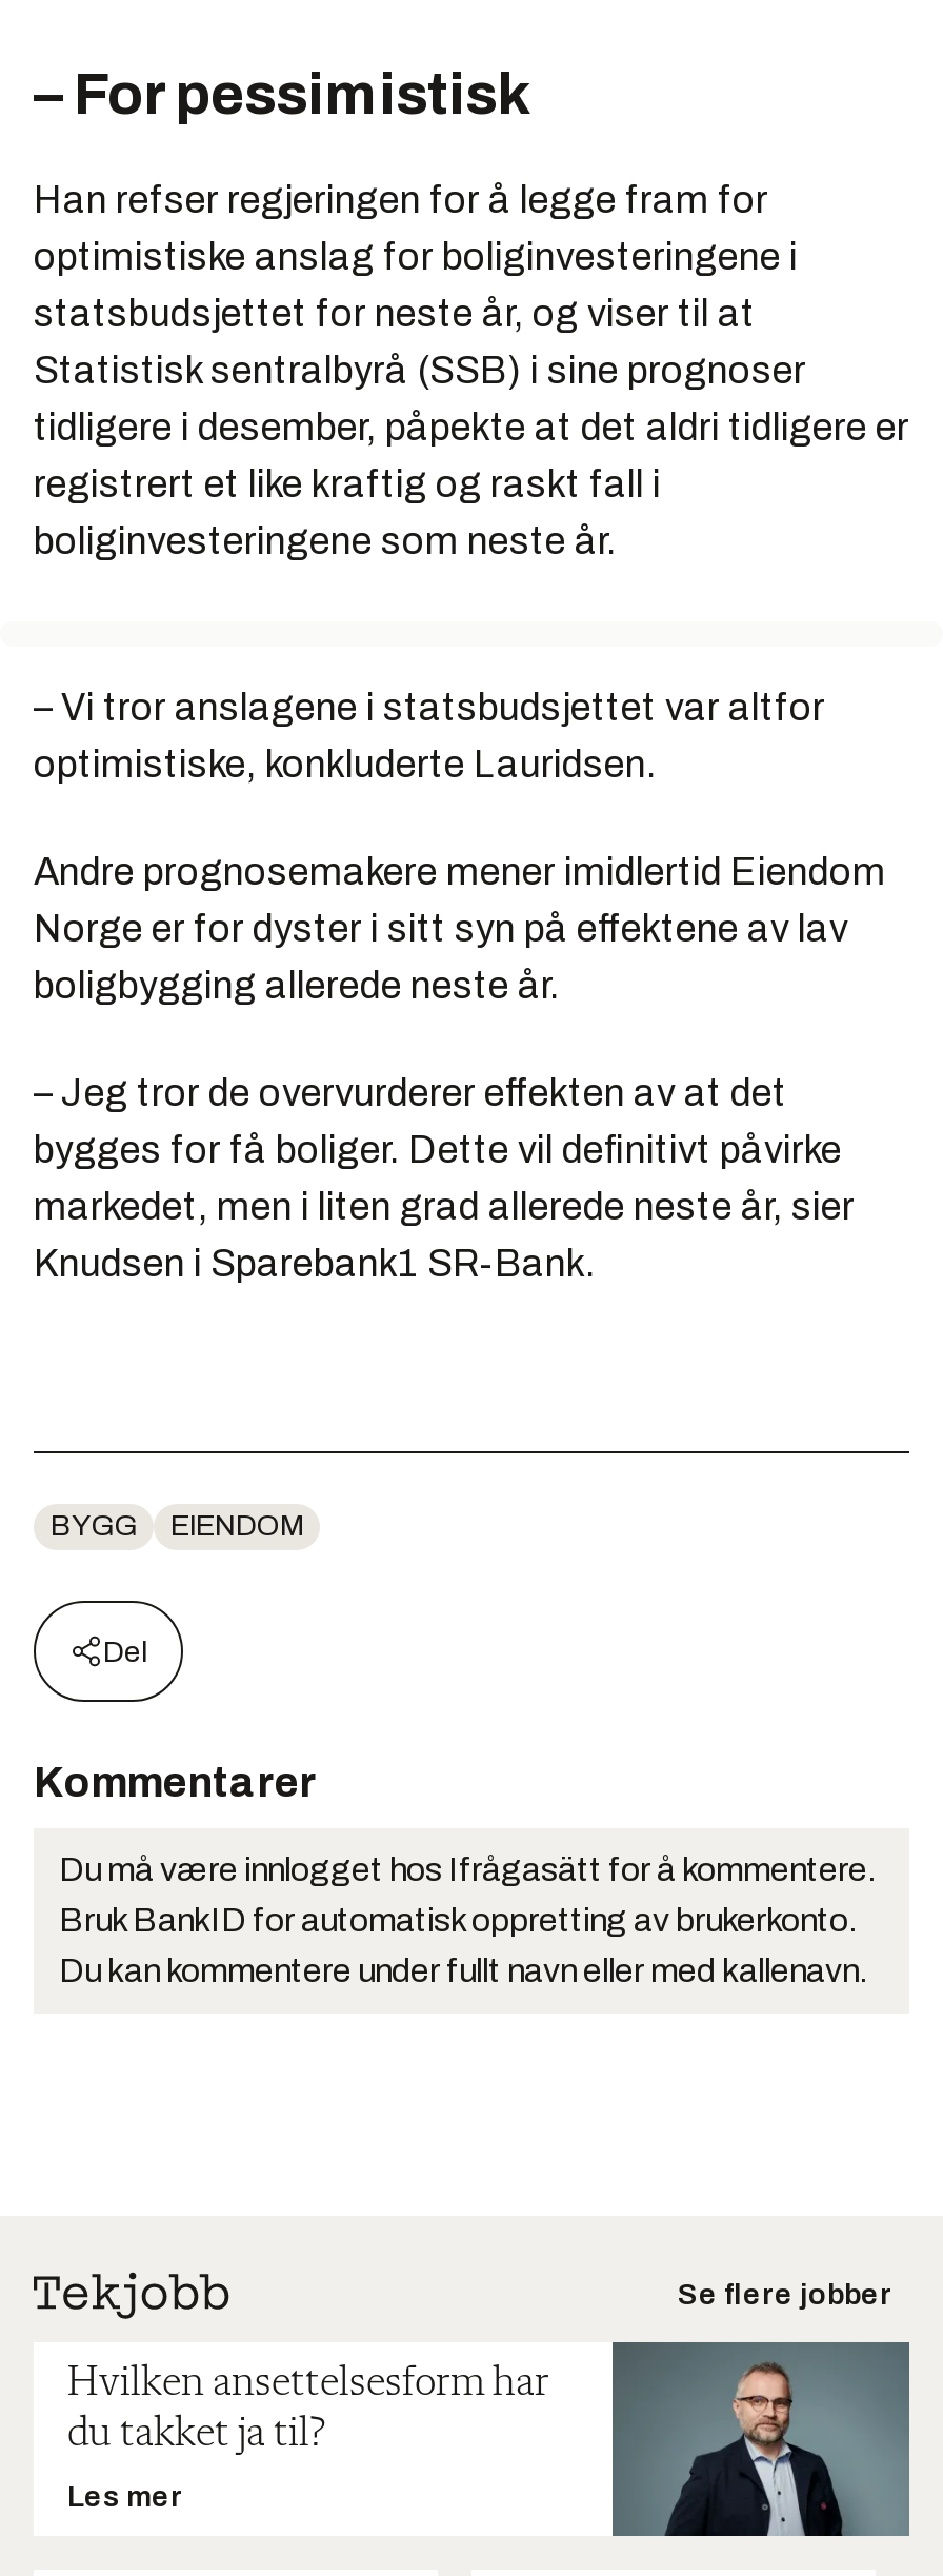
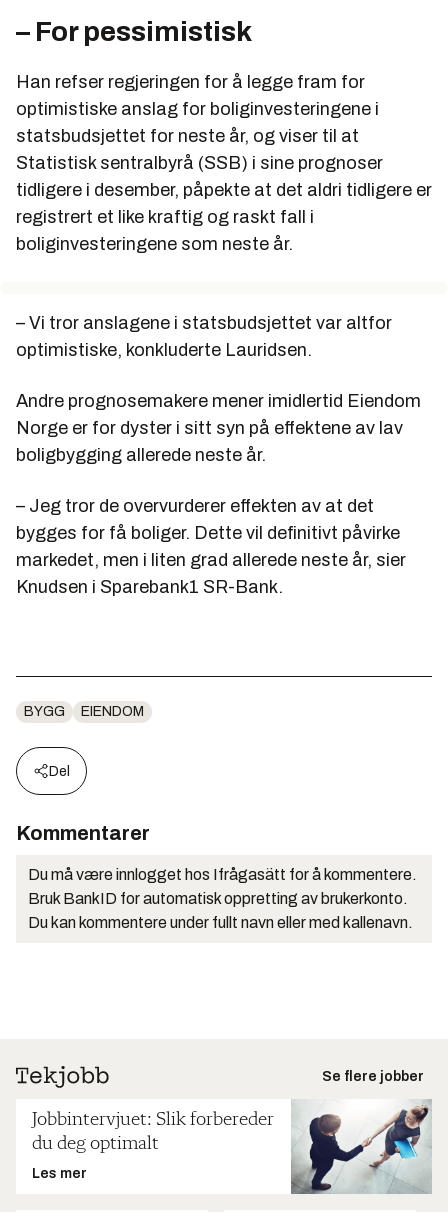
[67,2341,909,2541] [image] | Hvilken ansettelsesform har | du takket ja til? -> [32,1100,431,1195] [image] | Jobbintervjuet: Slik forbereder | du deg optimalt

